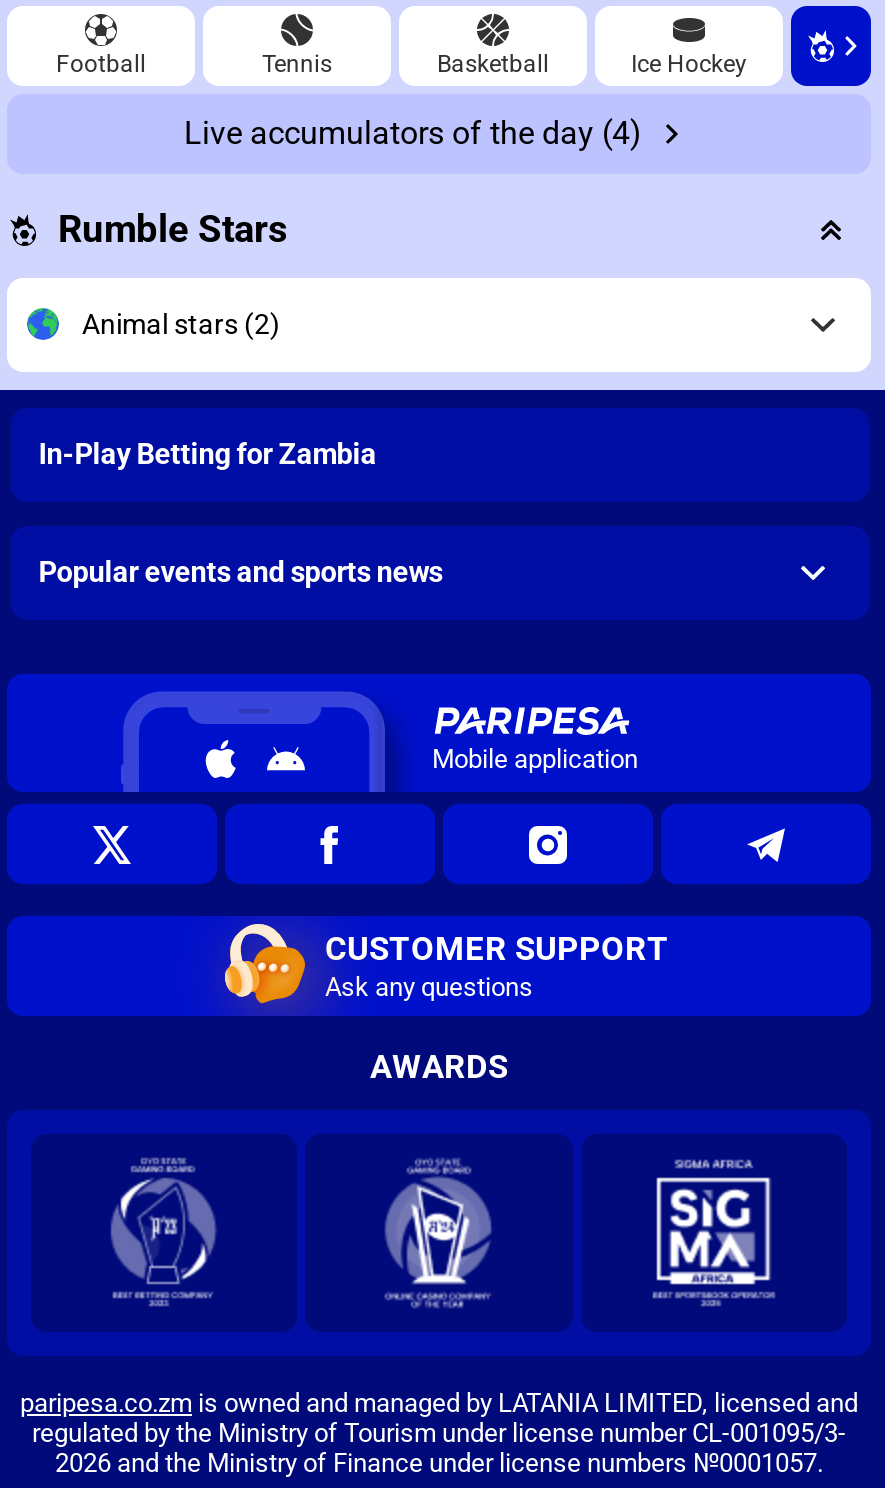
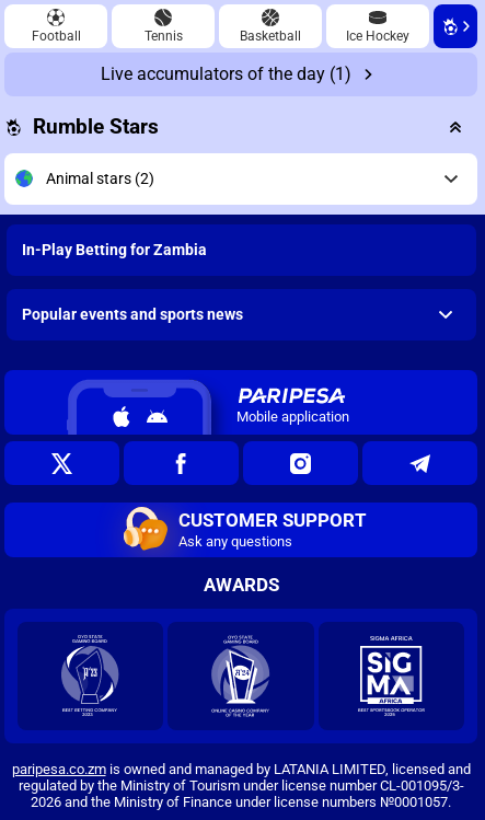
[184,114,642,152] Live accumulators of the day (4) -> [101,63,352,84] Live accumulators of the day (1)

